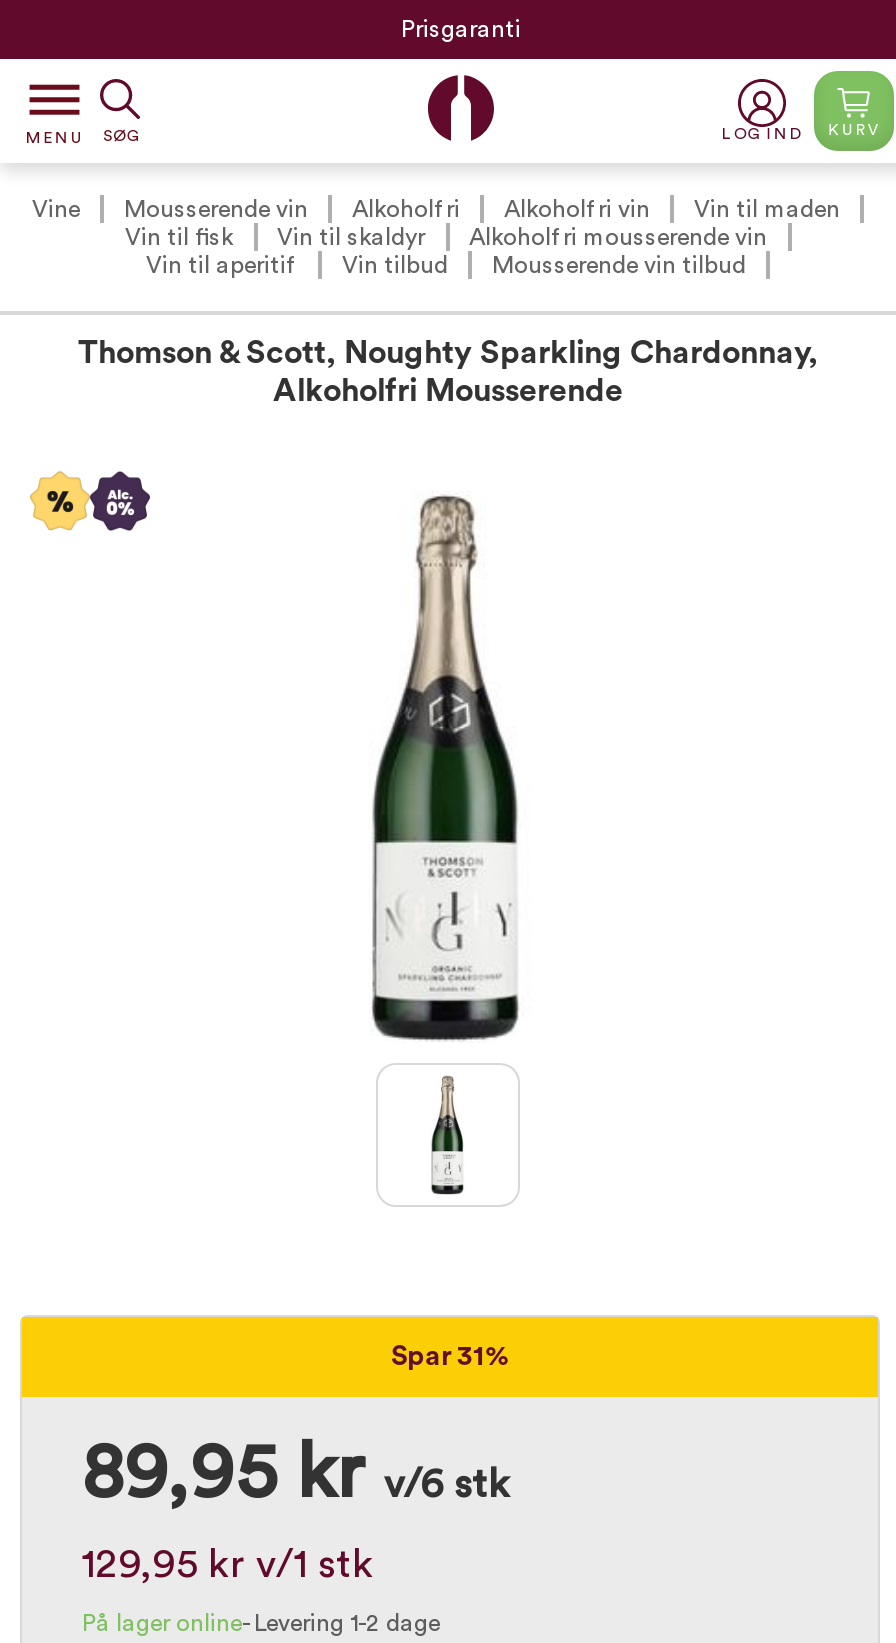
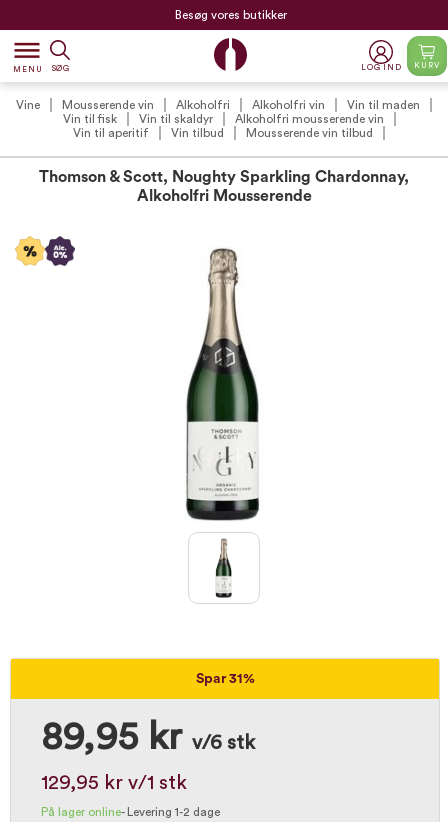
none -> [174,9,286,21] Besøg vores butikker

